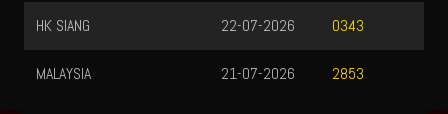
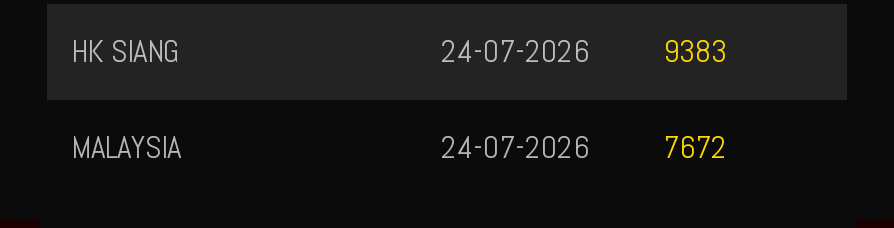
[221,16,295,36] 22-07-2026 -> [441,32,589,72] 24-07-2026
[332,16,364,36] 0343 -> [663,33,727,73] 9383
[221,64,295,84] 21-07-2026 -> [441,128,589,168] 24-07-2026
[332,64,364,84] 2853 -> [663,129,727,169] 7672

